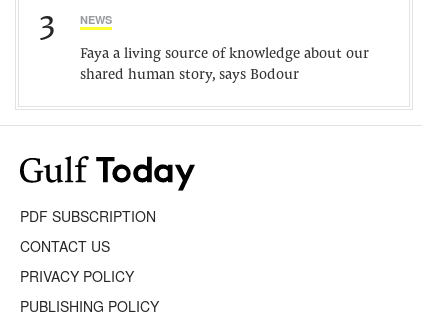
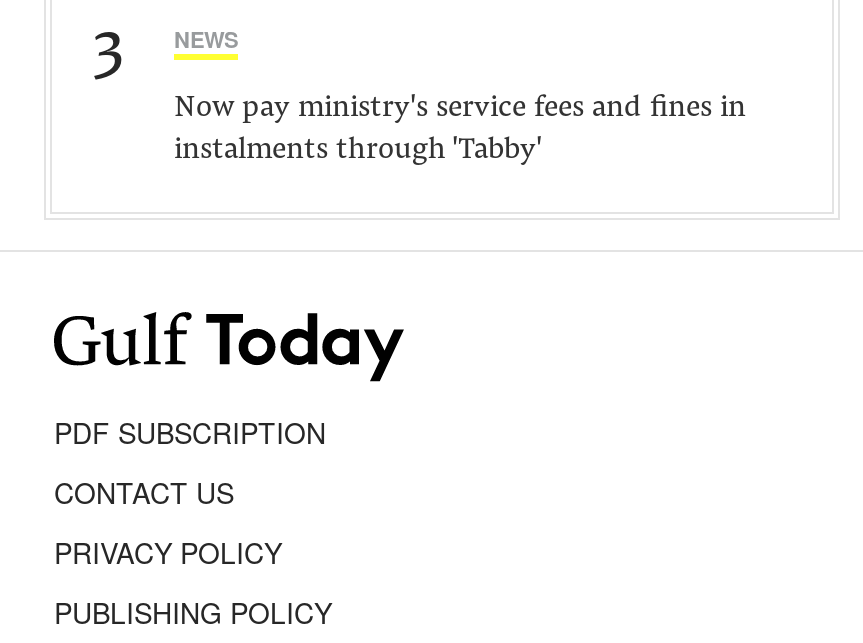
[80,47,369,83] Faya a living source of knowledge about our | shared human story, says Bodour -> [174,94,746,166] Now pay ministry's service fees and fines in | instalments through 'Tabby'

